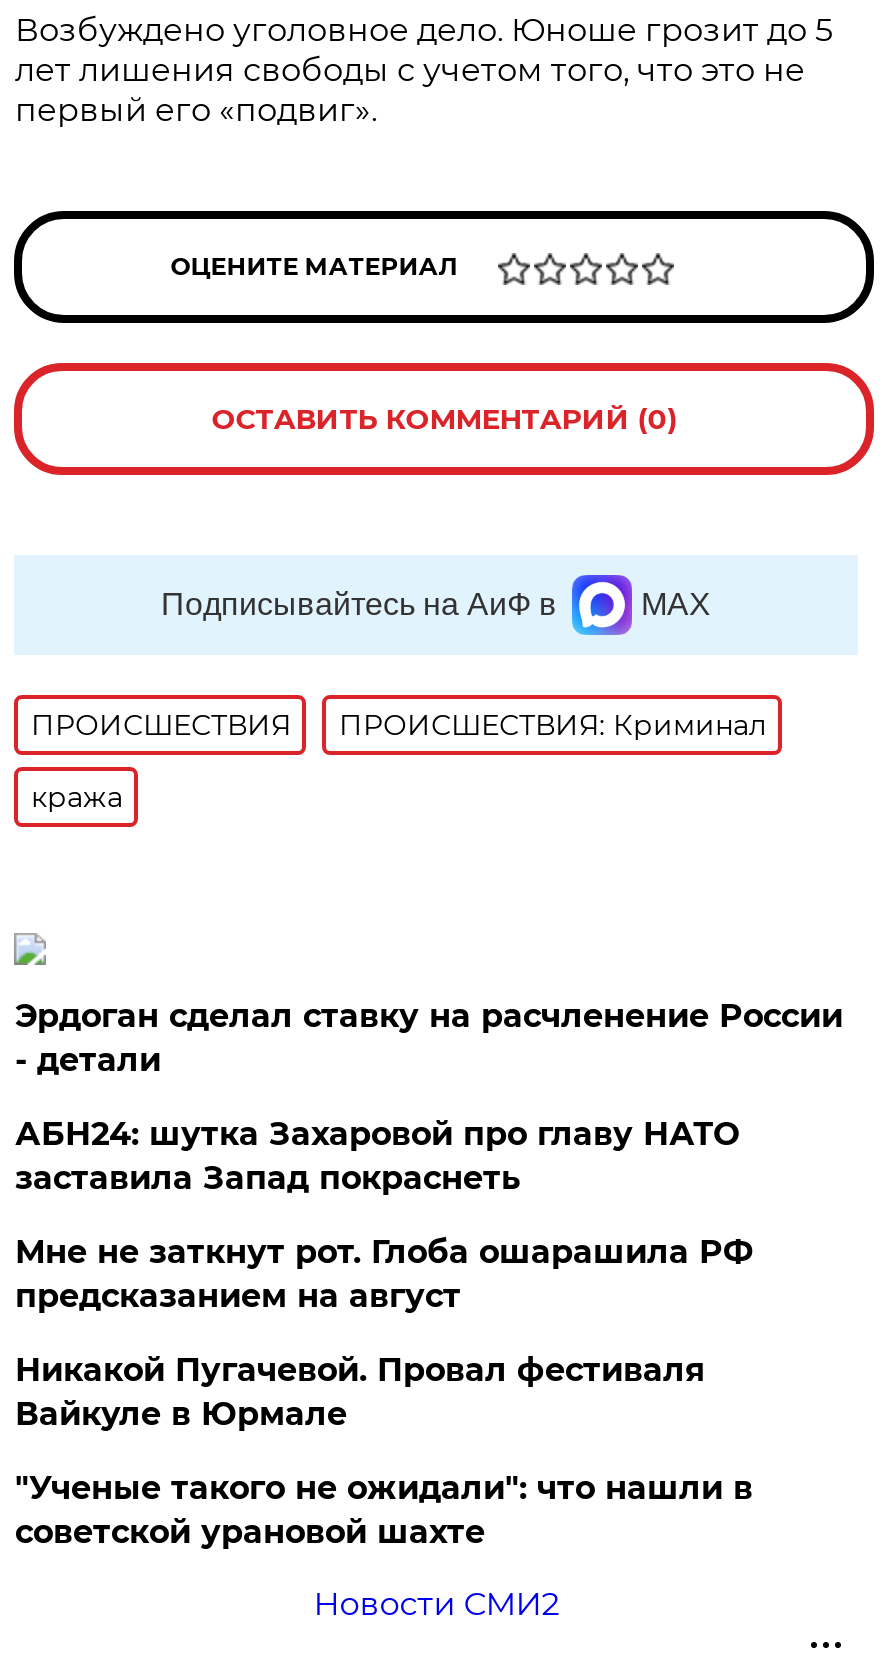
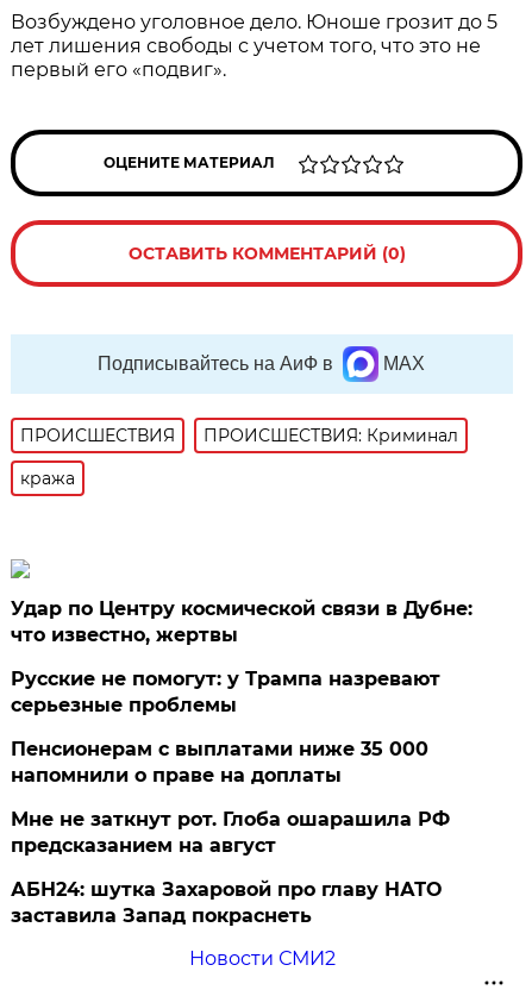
[15,997,843,1079] Эрдоган сделал ставку на расчленение России | - детали -> [11,597,473,786] Удар по Центру космической связи в Дубне: | что известно, жертвы | Русские не помогут: у Трампа назревают | серьезные проблемы | Пенсионерам с выплатами ниже 35 000 | напомнили о праве на доплаты
moved [15,1115,739,1197] -> [11,878,442,927]: АБН24: шутка Захаровой про главу НАТО | заставила Запад покраснеть
moved [15,1233,753,1315] -> [11,808,450,857]: Мне не заткнут рот. Глоба ошарашила РФ | предсказанием на август
[15,1351,753,1551] Никакой Пугачевой. Провал фестиваля | Вайкуле в Юрмале | "Ученые такого не ожидали": что нашли в | советской урановой шахте -> none

